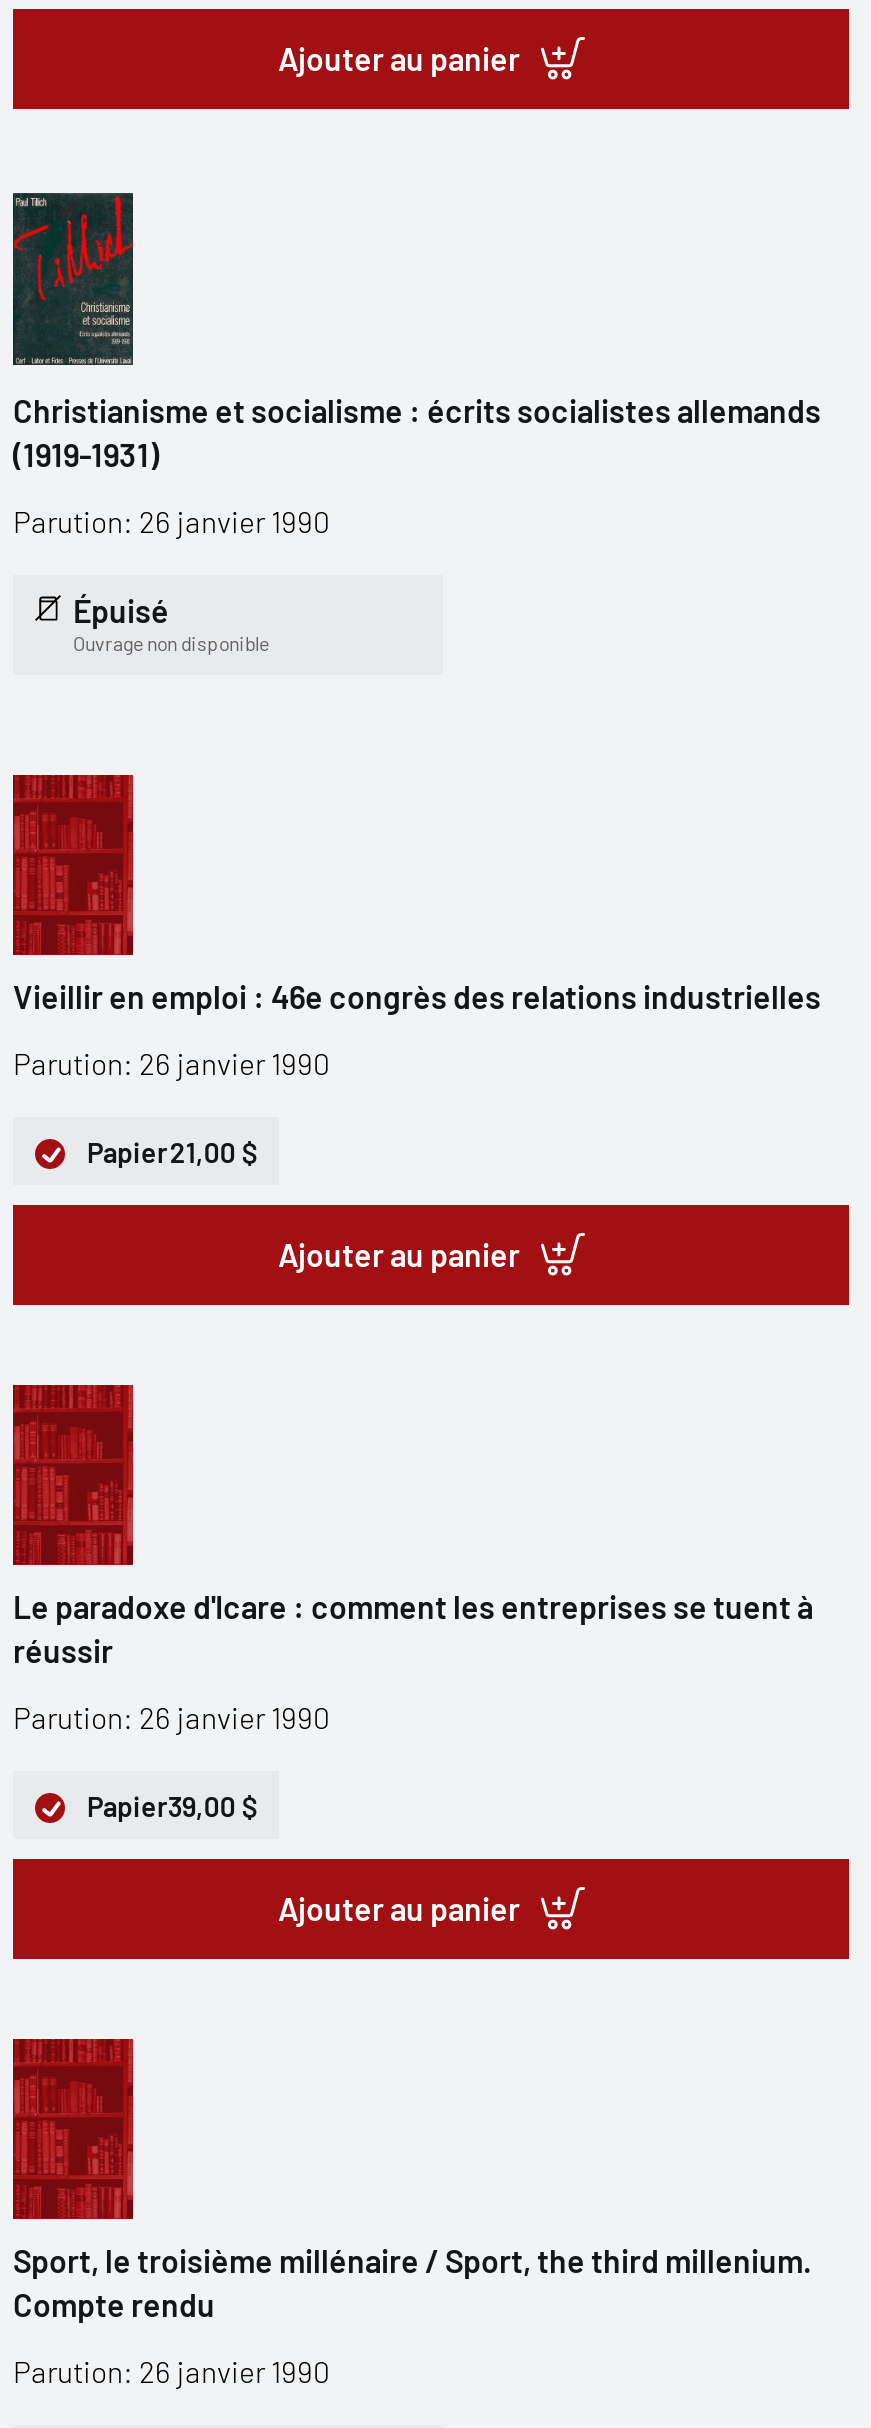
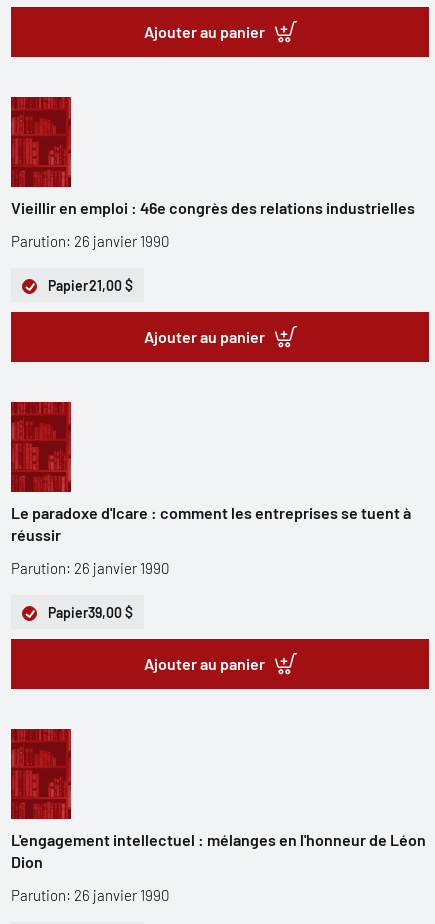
[11,191,821,655] [image] | Christianisme et socialisme : écrits socialistes allemands | (1919-1931) | Parution: 26 janvier 1990 | Épuisé | Ouvrage non disponible -> none
[13,2241,811,2323] Sport, le troisième millénaire / Sport, the third millenium. | Compte rendu -> [11,830,426,871] L'engagement intellectuel : mélanges en l'honneur de Léon | Dion

